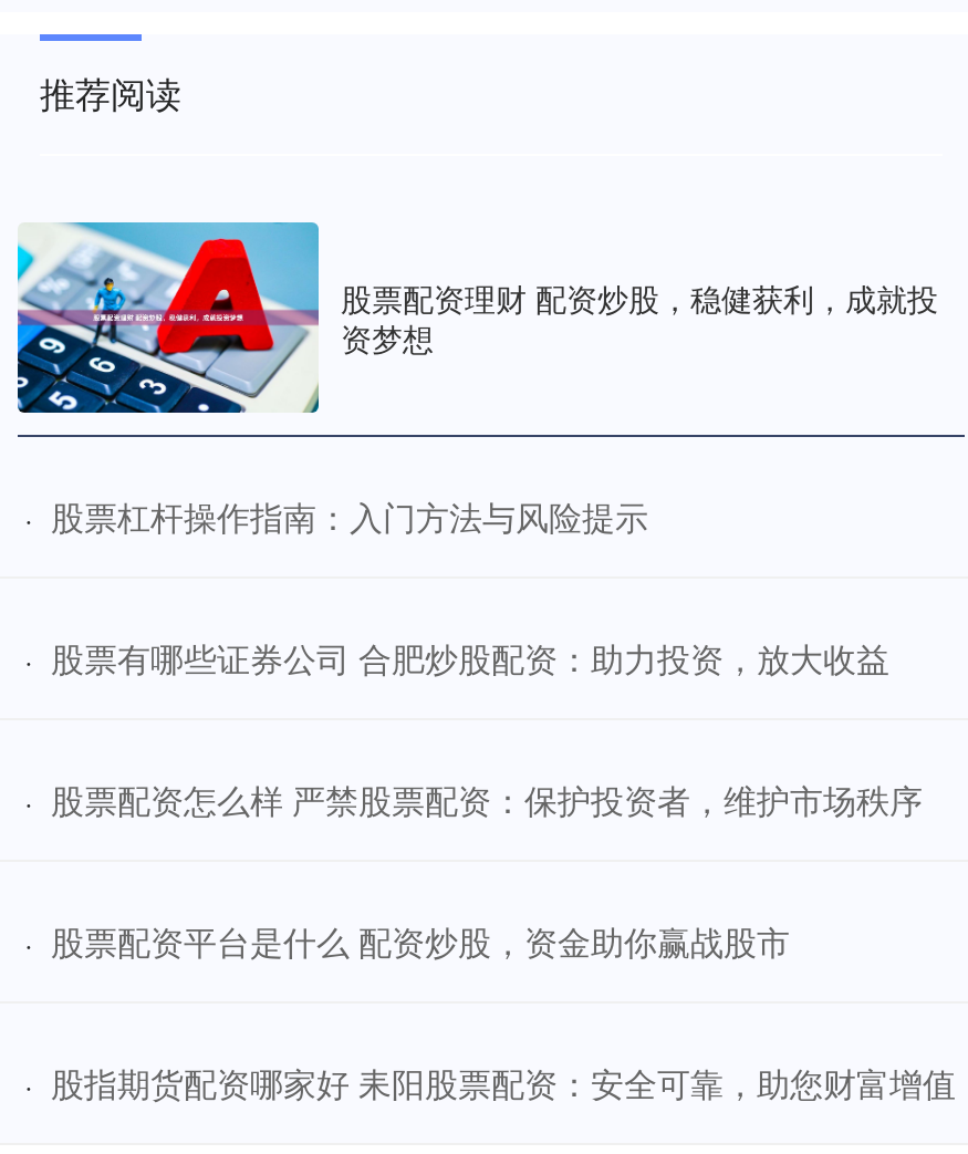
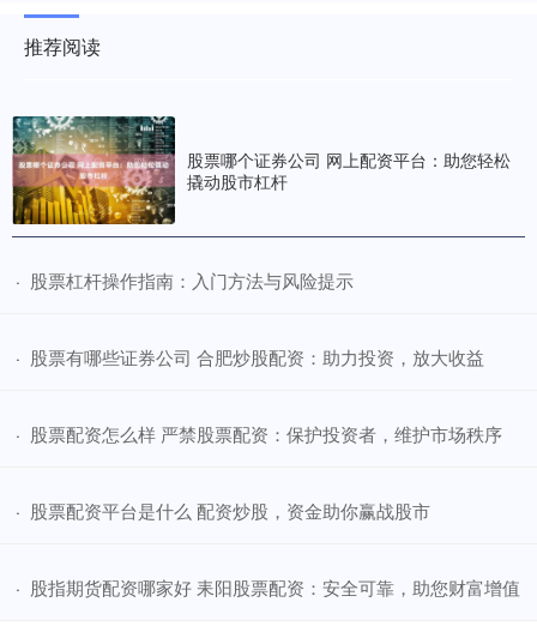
[15,220,938,415] [image] | 股票配资理财 配资炒股，稳健获利，成就投 | 资梦想 -> [11,115,511,225] [image] | 股票哪个证券公司 网上配资平台：助您轻松 | 撬动股市杠杆

